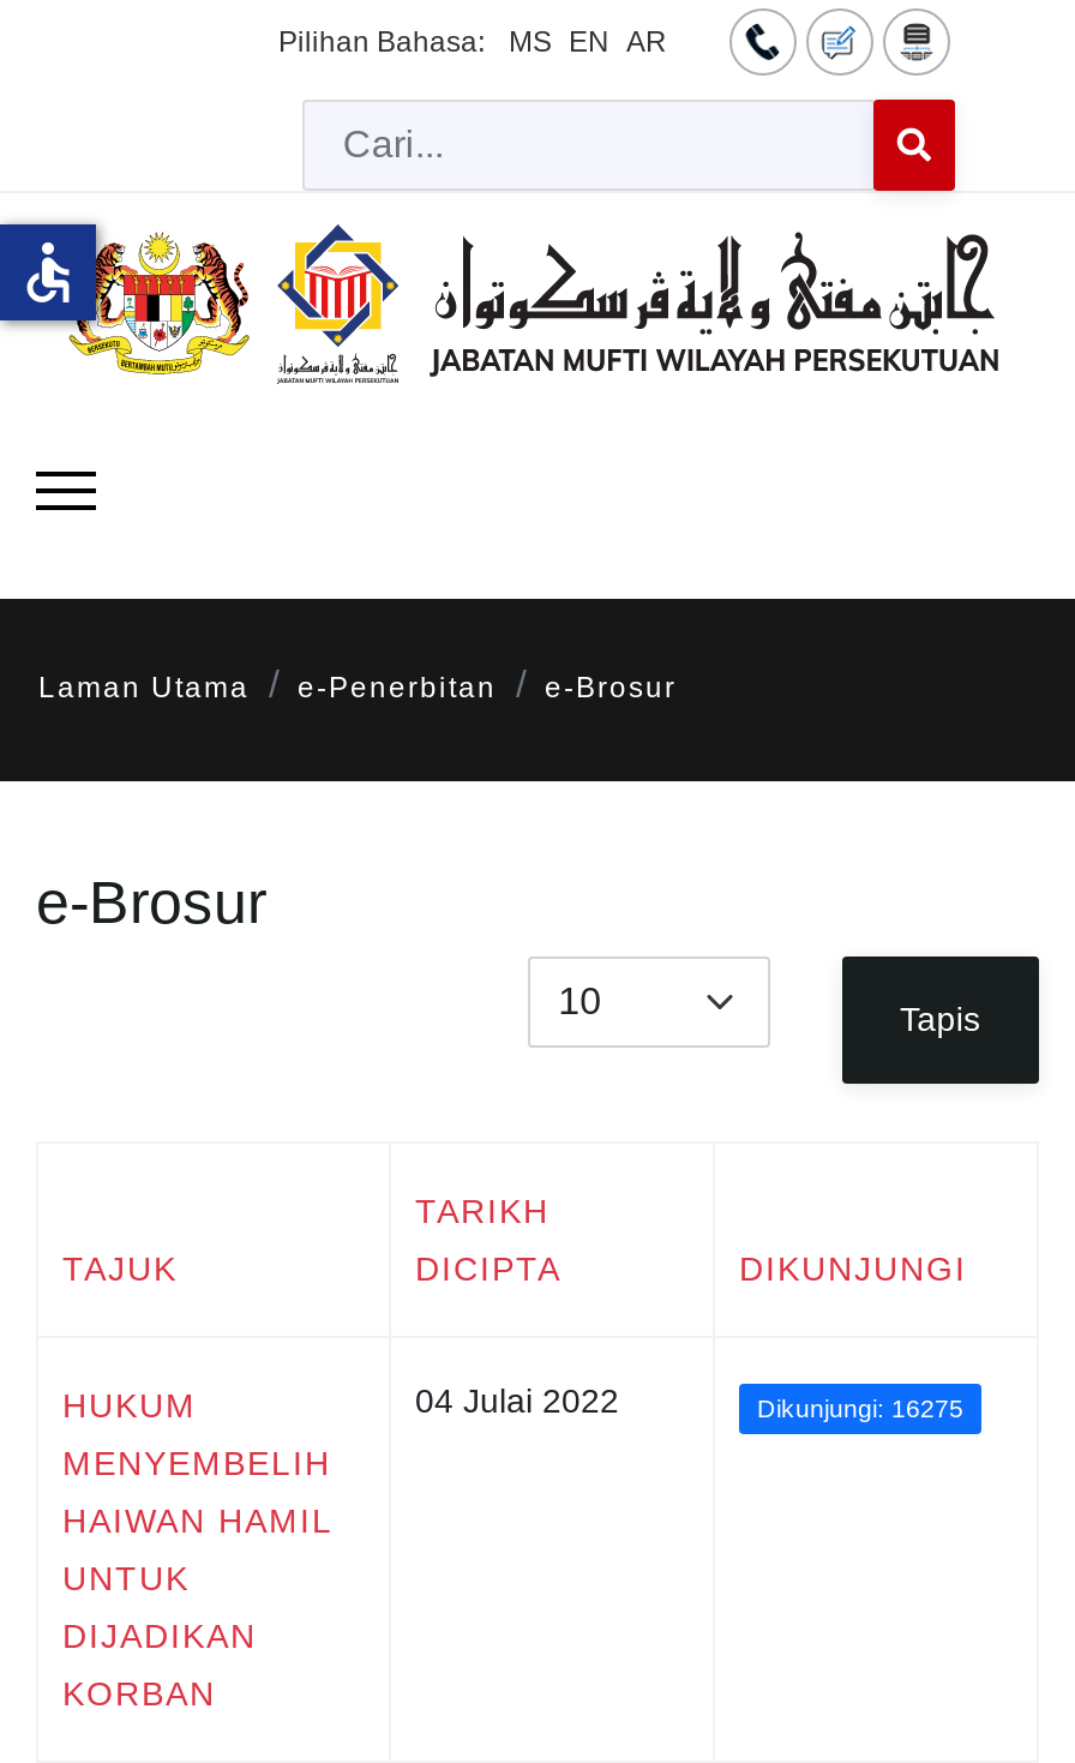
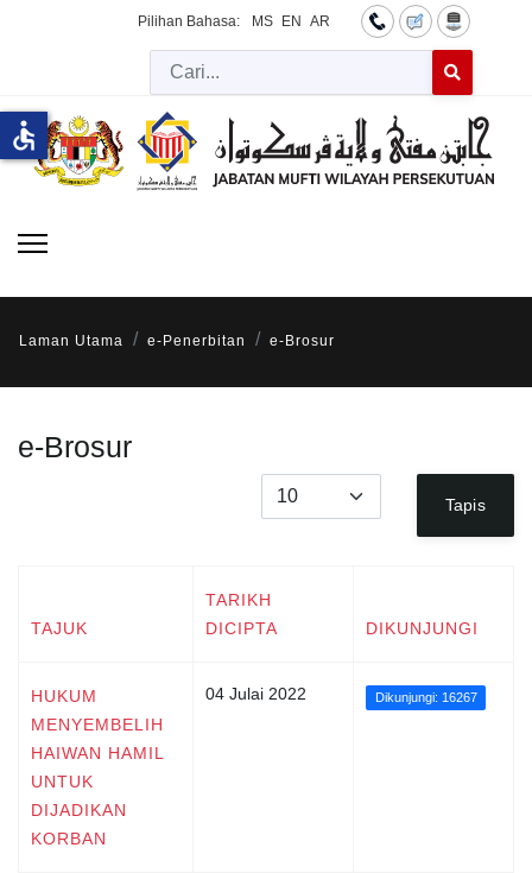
[757,1394,963,1423] Dikunjungi: 16275 -> [375,691,477,705] Dikunjungi: 16267

